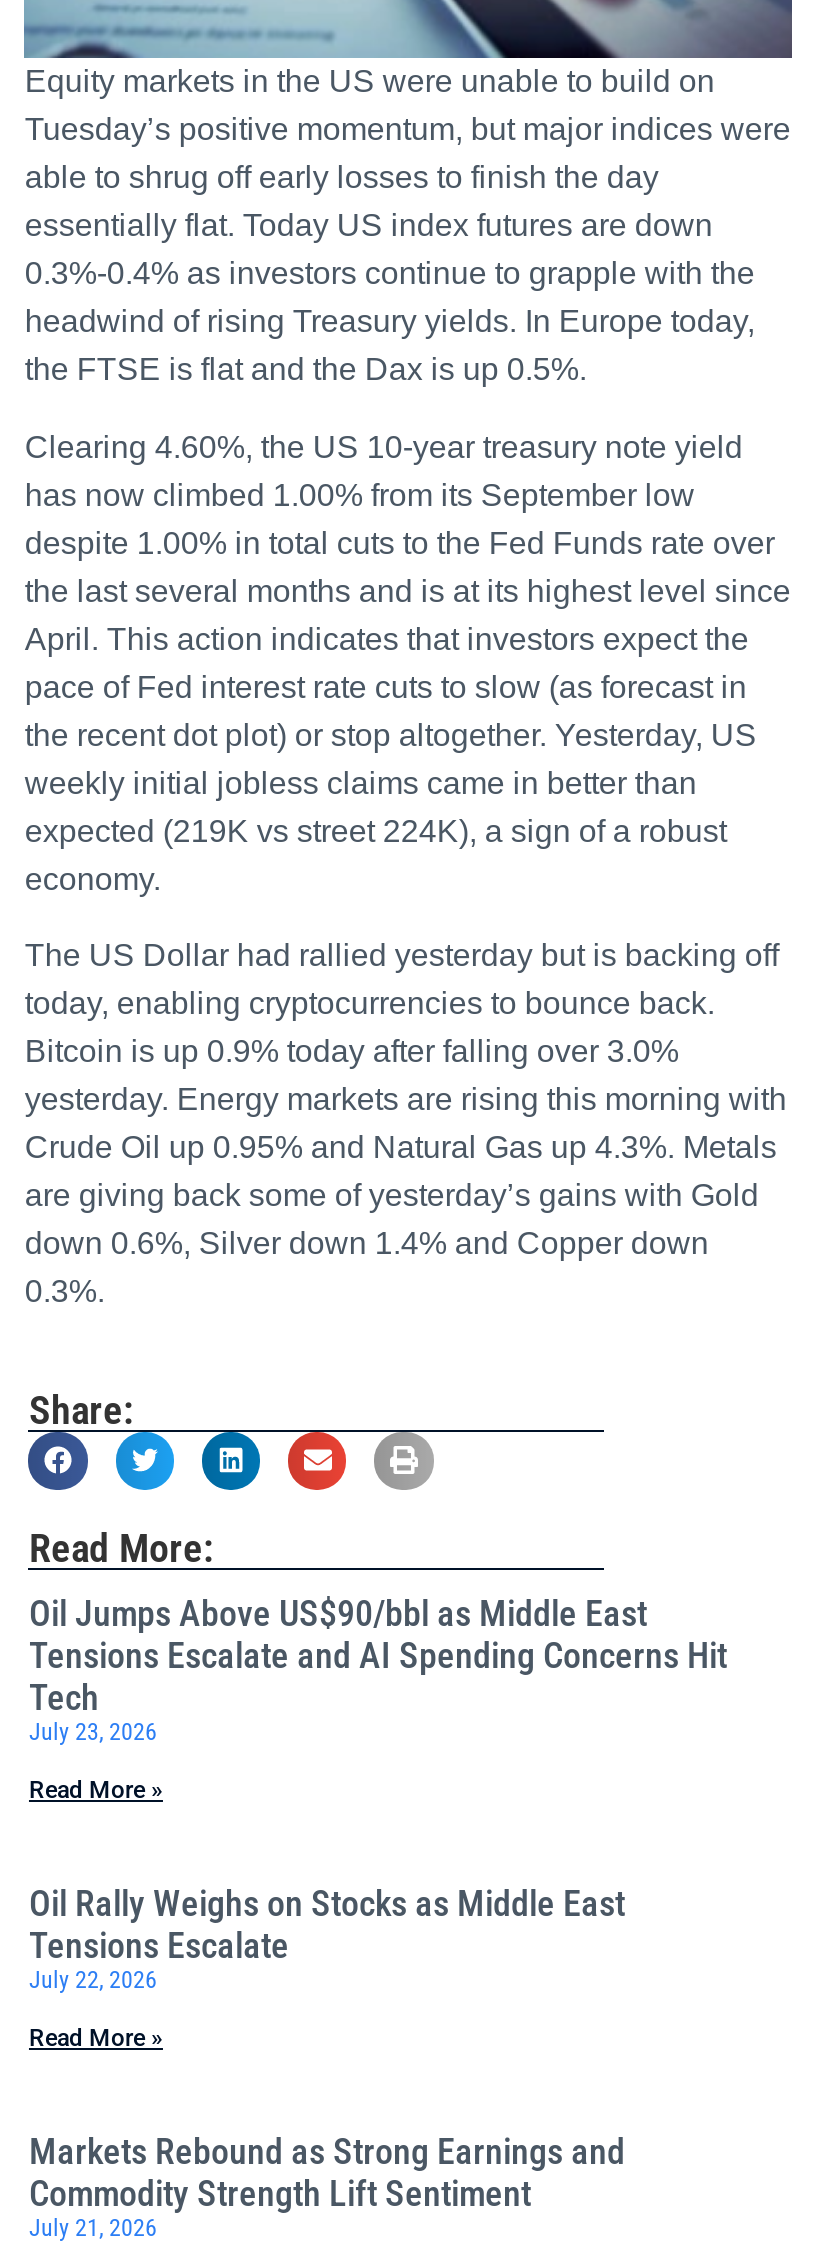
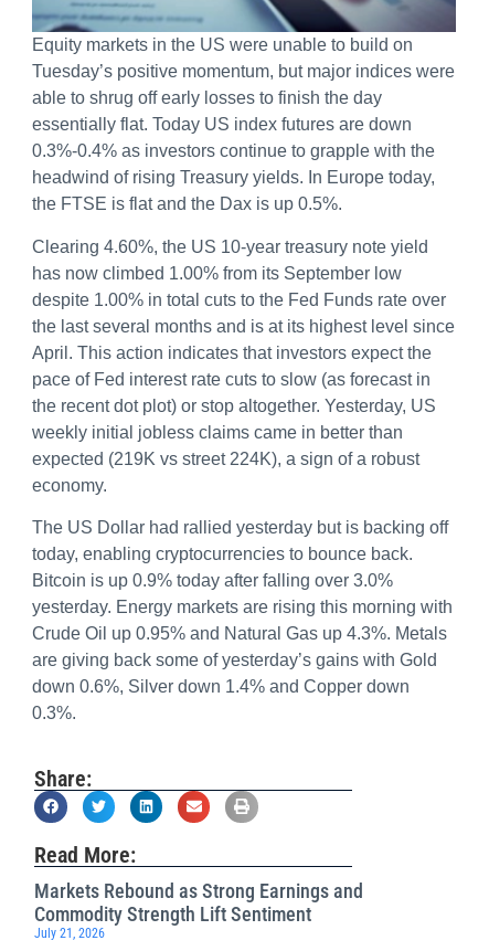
[29,1593,727,2053] Oil Jumps Above US$90/bbl as Middle East | Tensions Escalate and AI Spending Concerns Hit | Tech | July 23, 2026 | Read More » | Oil Rally Weighs on Stocks as Middle East | Tensions Escalate | July 22, 2026 | Read More » -> none

